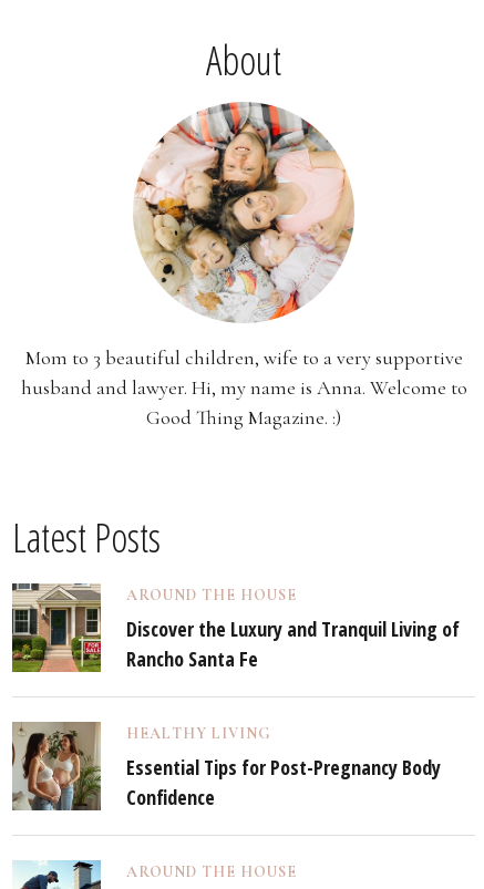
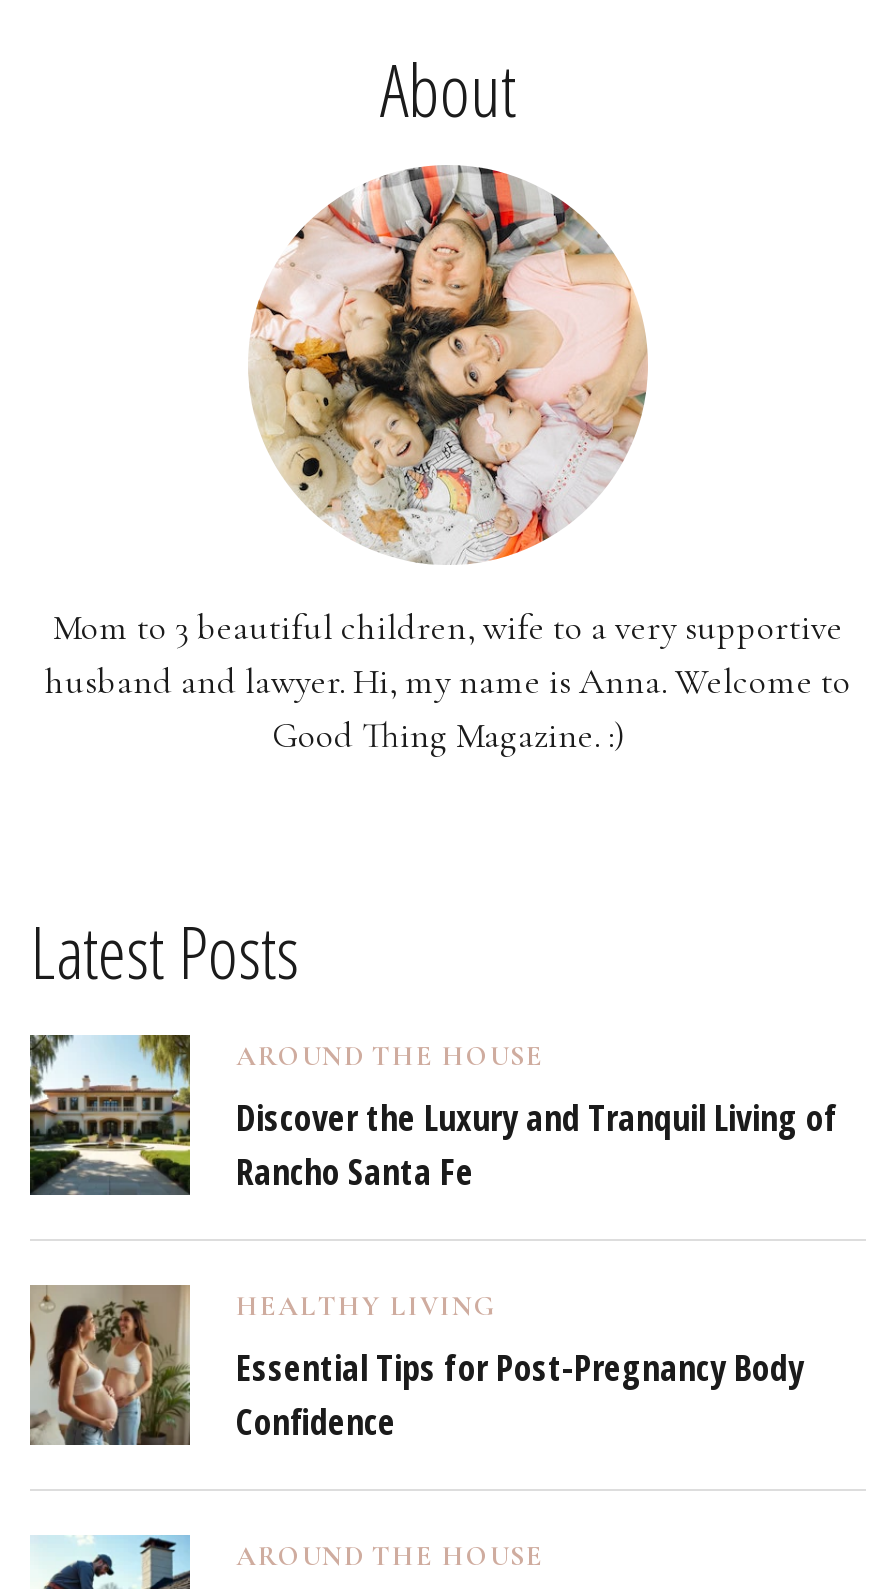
[11,582,102,673] [image] -> [28,1033,192,1197] [image]

